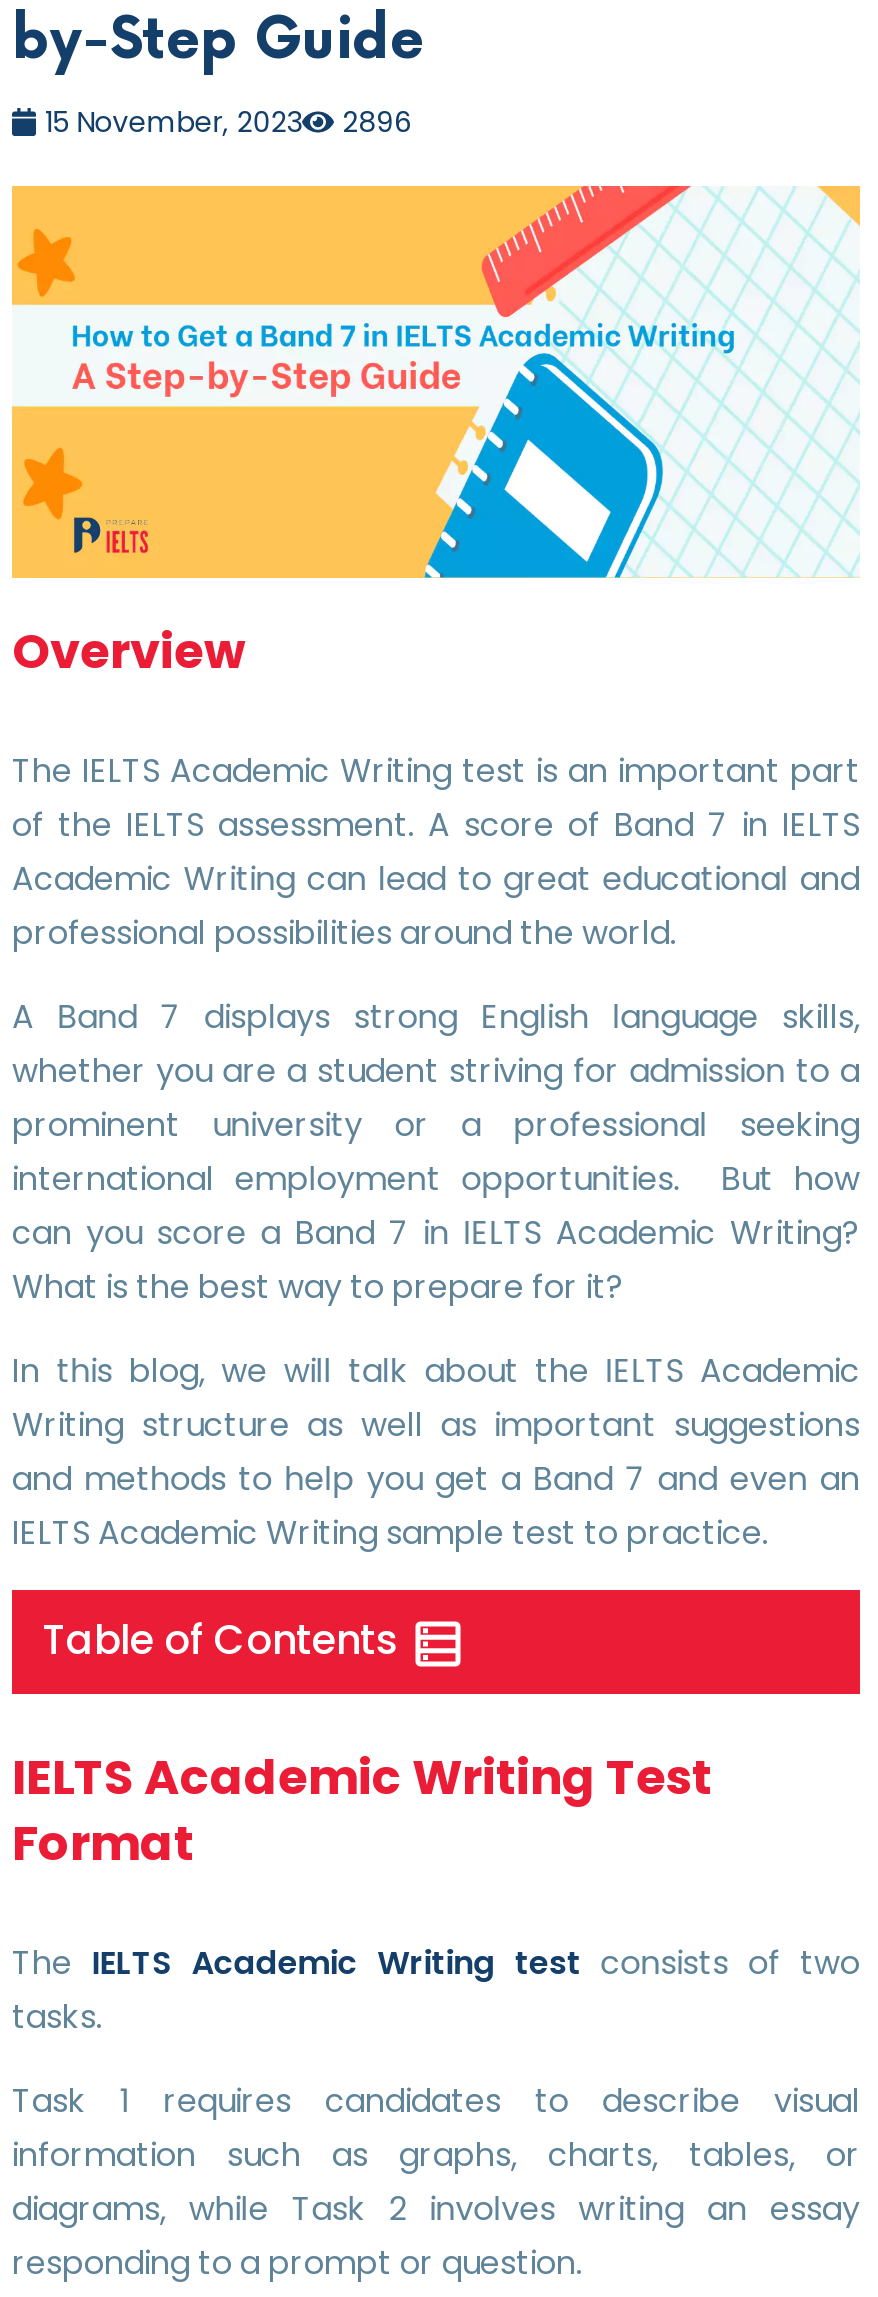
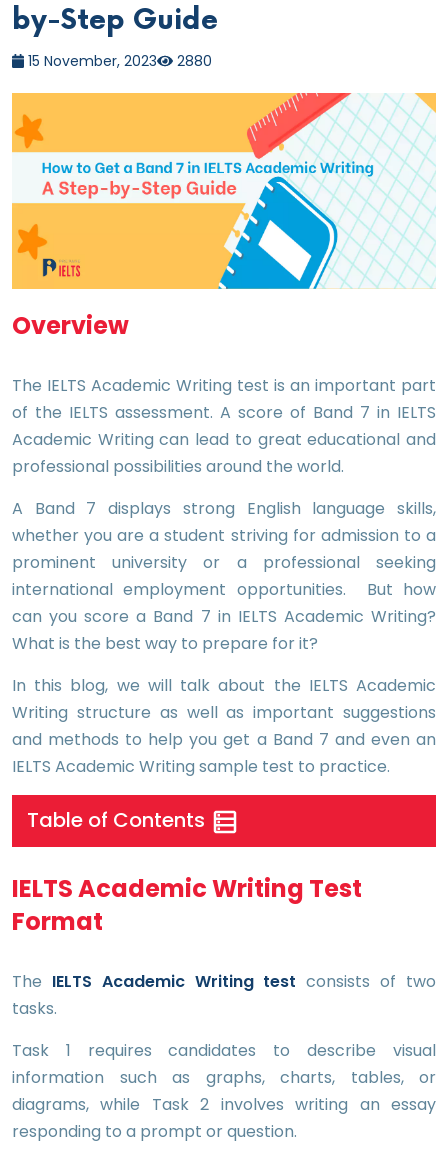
[36,102,412,142] 15 November, 2023 2896 -> [24,51,212,71] 15 November, 2023 2880

